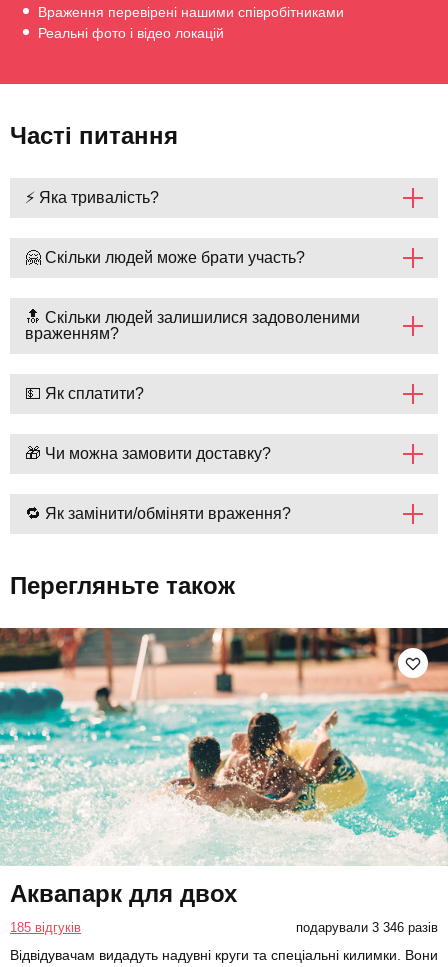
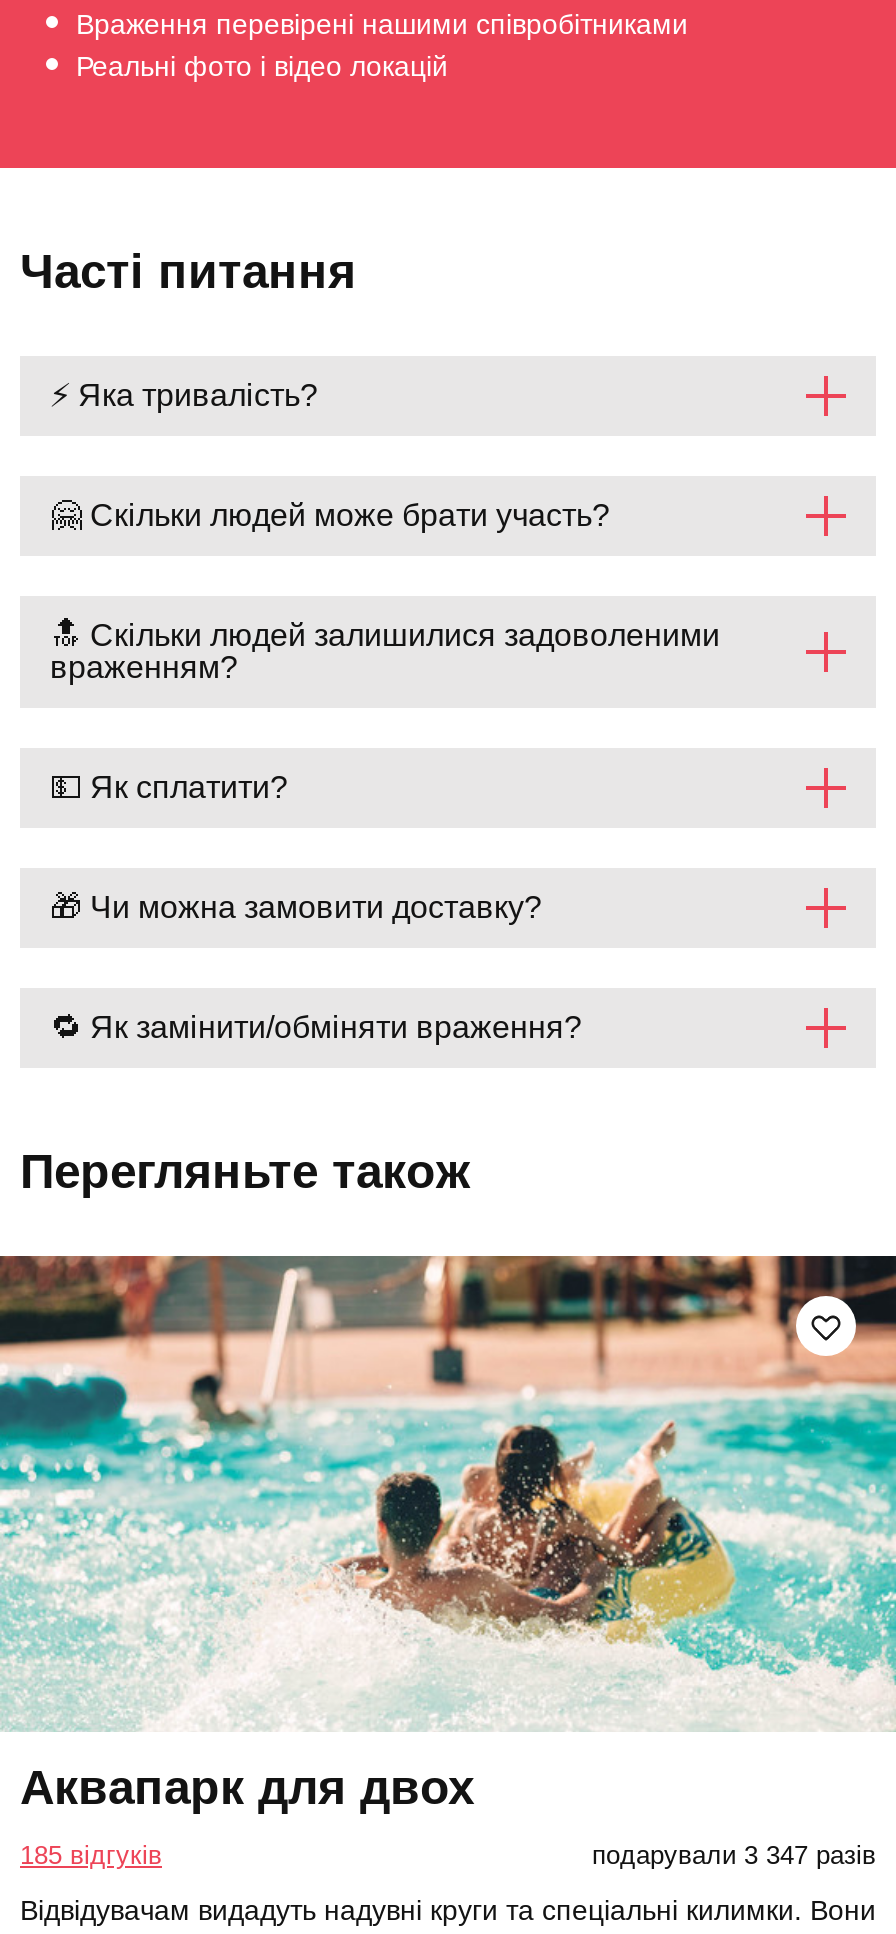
[296,920,438,935] подарували 3 346 разів -> [592,1841,876,1871] подарували 3 347 разів

